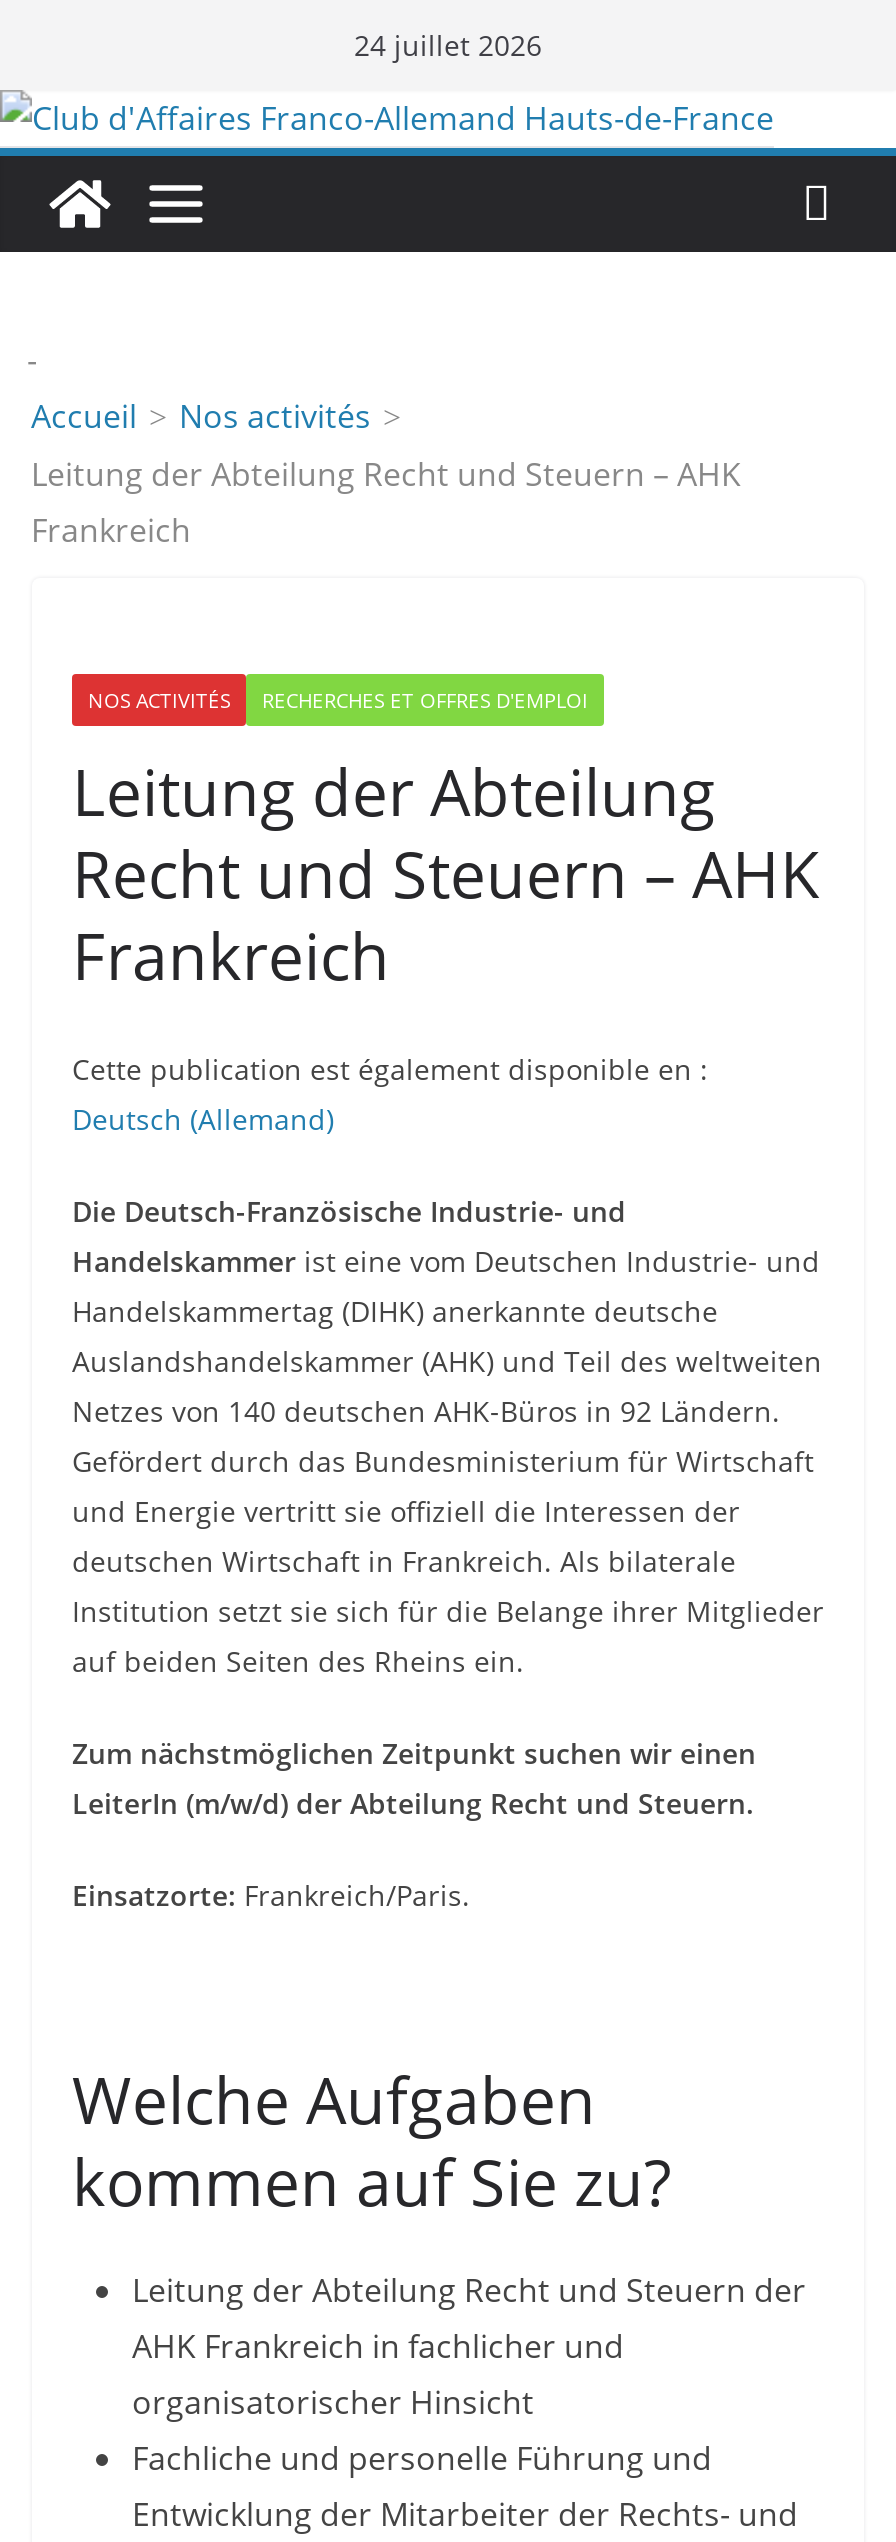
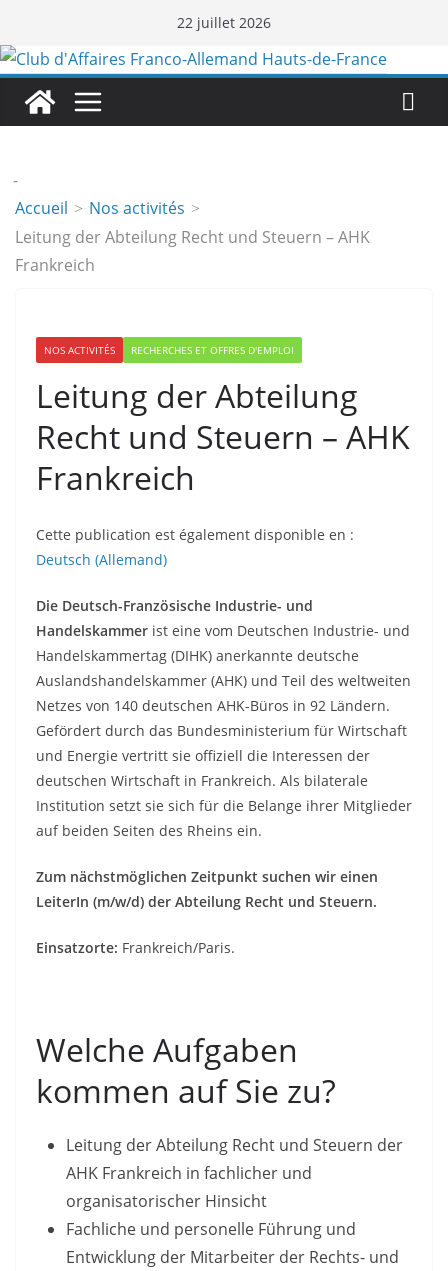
[354,26,542,64] 24 juillet 2026 -> [177,13,271,32] 22 juillet 2026

